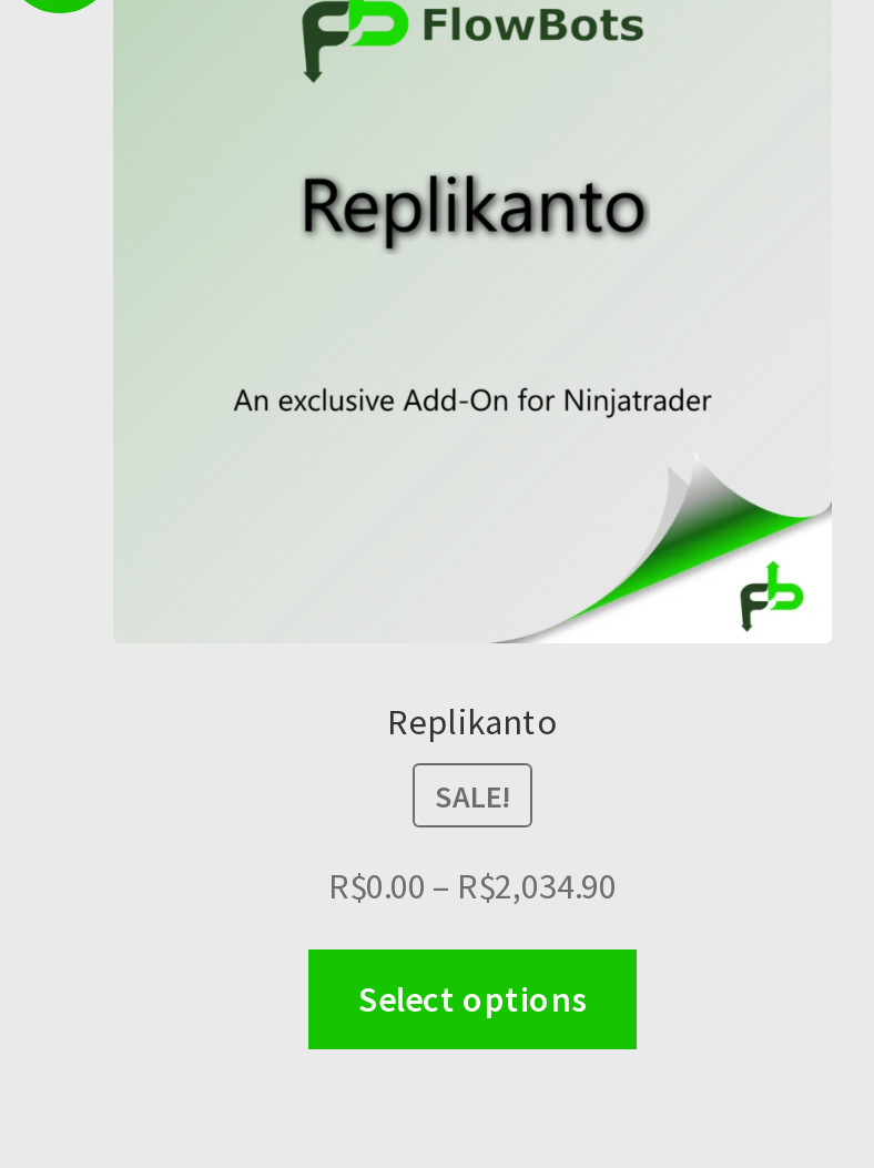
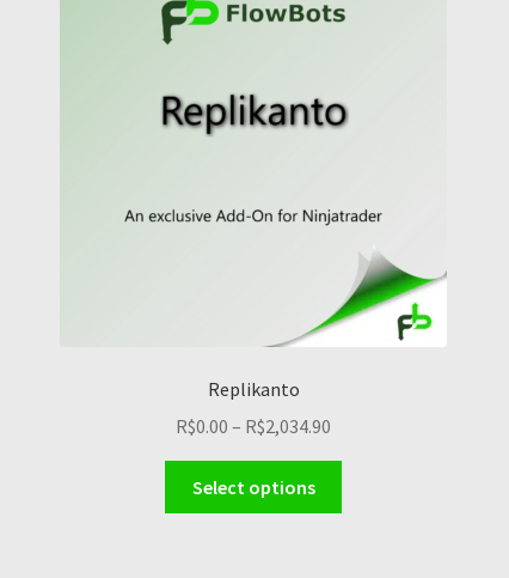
[435,775,510,815] SALE! -> none

